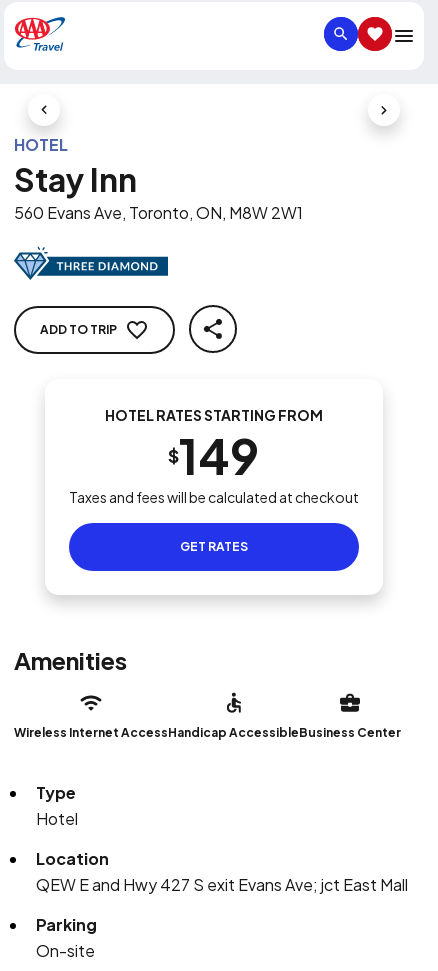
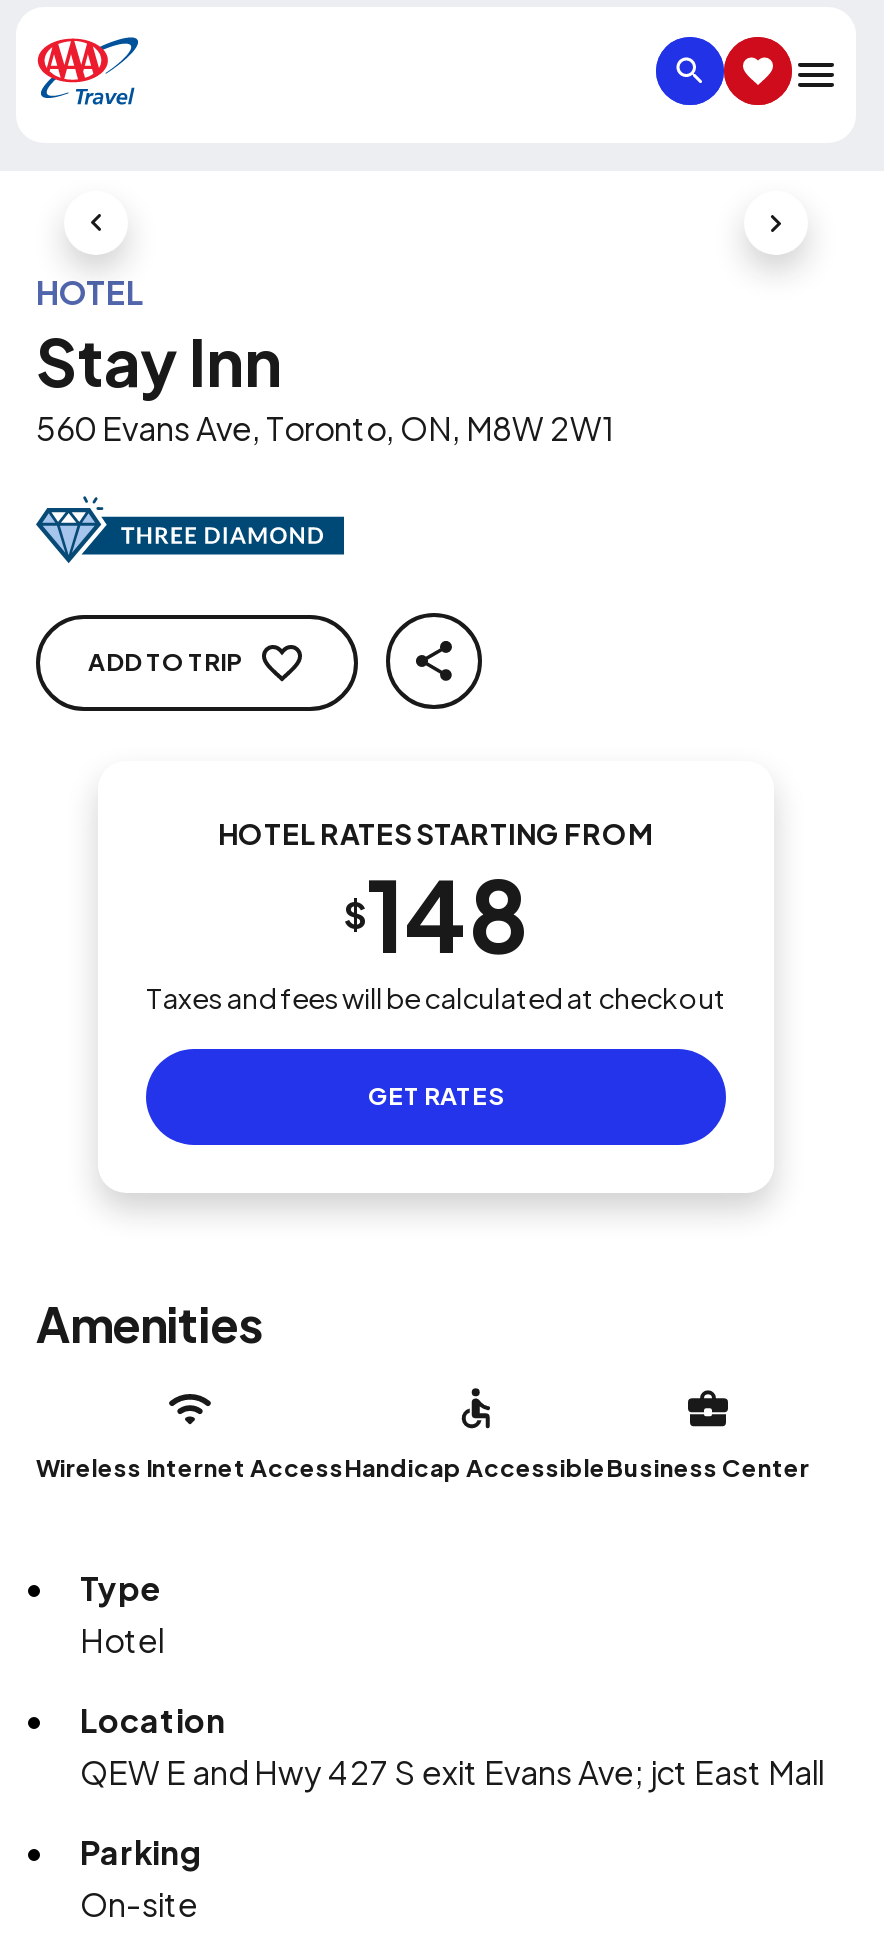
[168,425,259,486] $149 -> [344,853,528,975] $148

